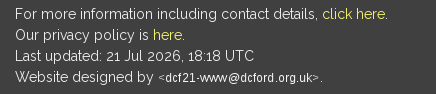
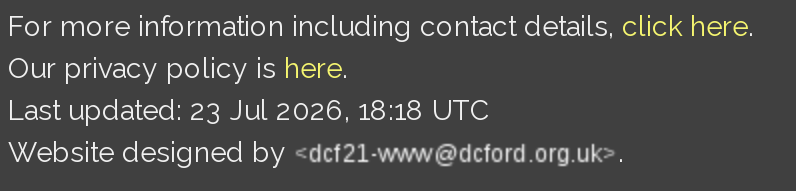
[15,48,254,64] Last updated: 21 Jul 2026, 18:18 UTC -> [8,94,490,126] Last updated: 23 Jul 2026, 18:18 UTC

